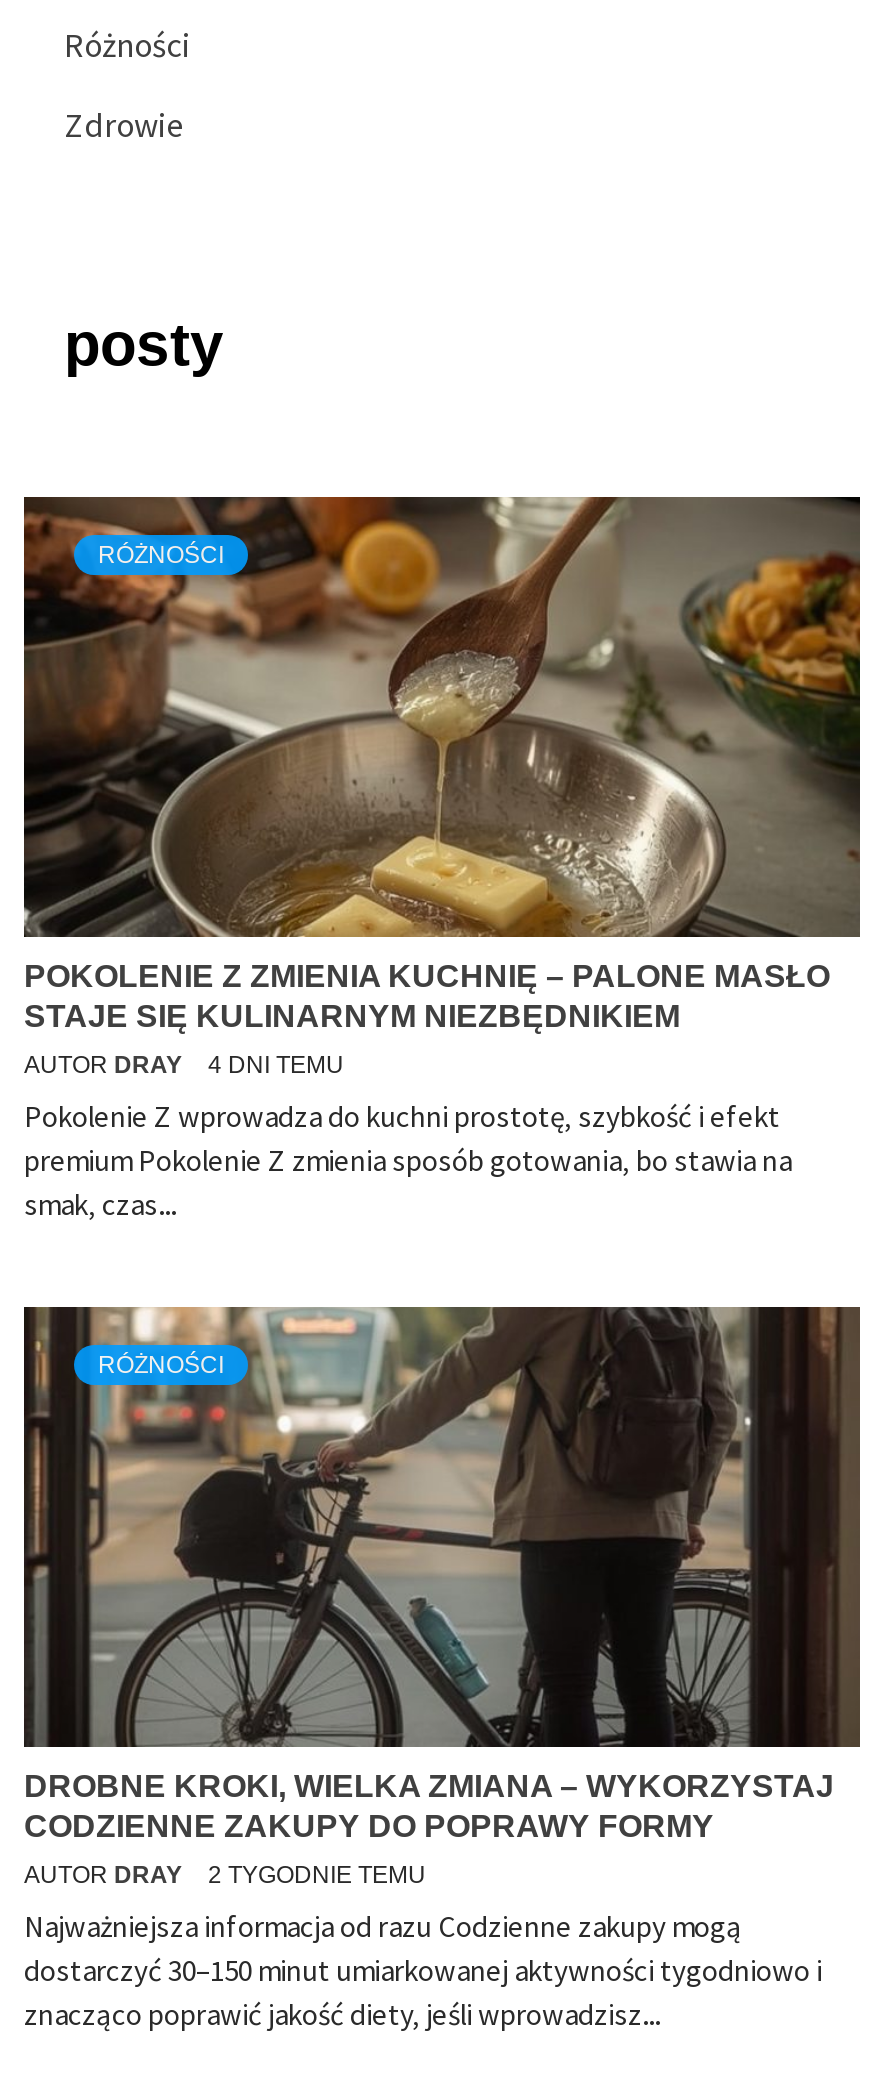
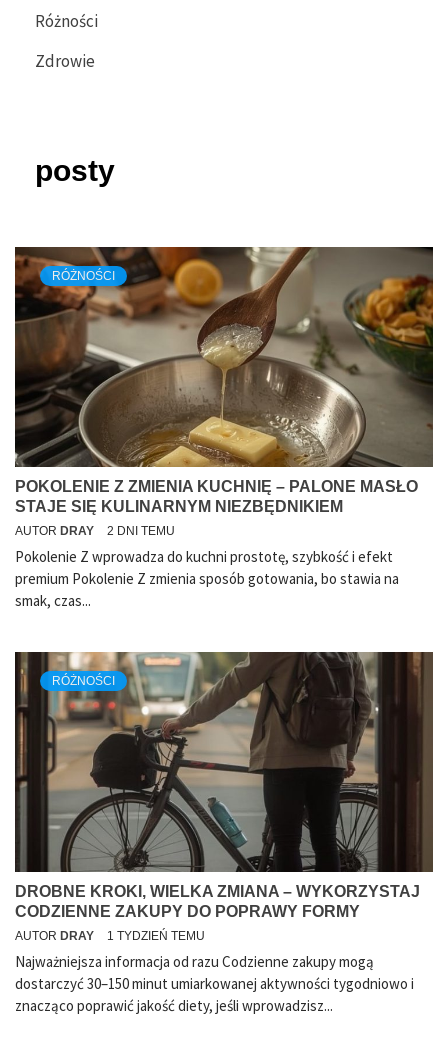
[24,1050,344,1078] AUTOR DRAY 4 DNI TEMU -> [15,524,175,538] AUTOR DRAY 2 DNI TEMU
[208,1860,426,1888] 2 TYGODNIE TEMU -> [107,929,205,943] 1 TYDZIEŃ TEMU

